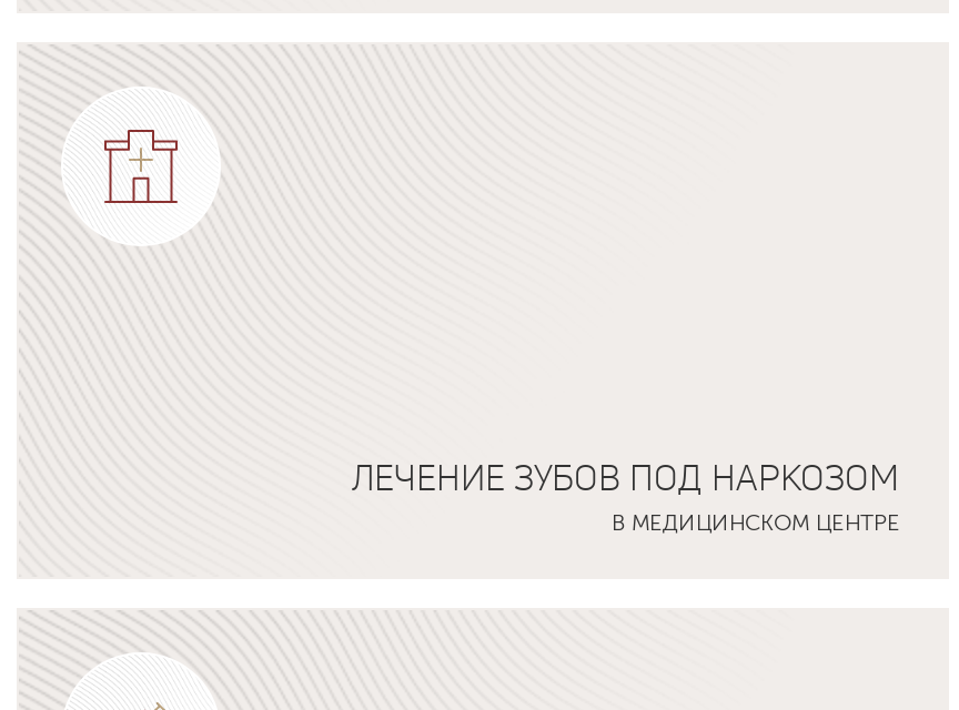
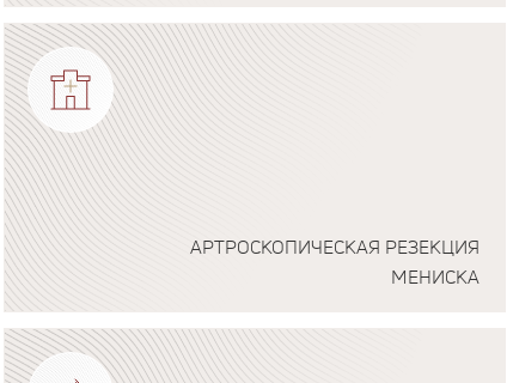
[352,452,900,536] ЛЕЧЕНИЕ ЗУБОВ ПОД НАРКОЗОМ | В МЕДИЦИНСКОМ ЦЕНТРЕ -> [190,233,480,289] АРТРОСКОПИЧЕСКАЯ РЕЗЕКЦИЯ | МЕНИСКА

